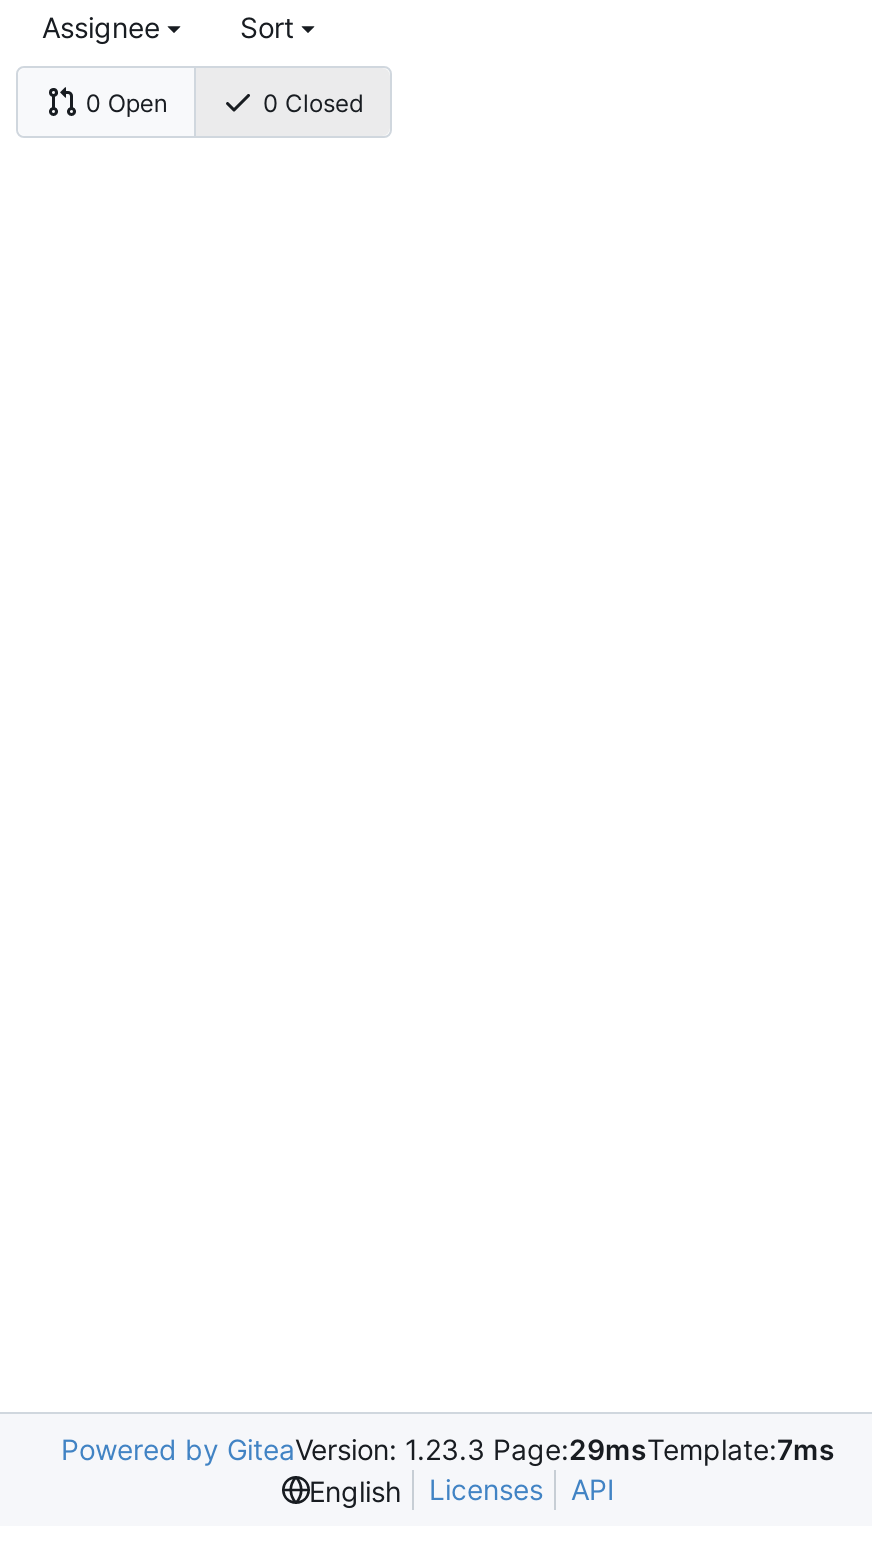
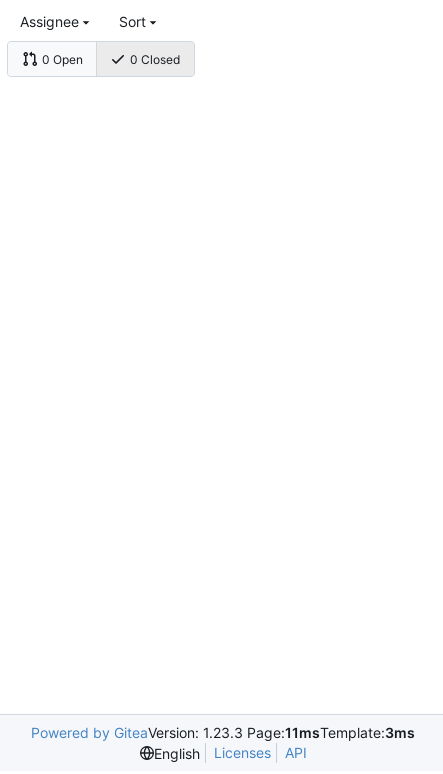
[61,1432,835,1466] Powered by GiteaVersion: 1.23.3 Page:29msTemplate:7ms -> [31,724,415,741] Powered by GiteaVersion: 1.23.3 Page:11msTemplate:3ms

